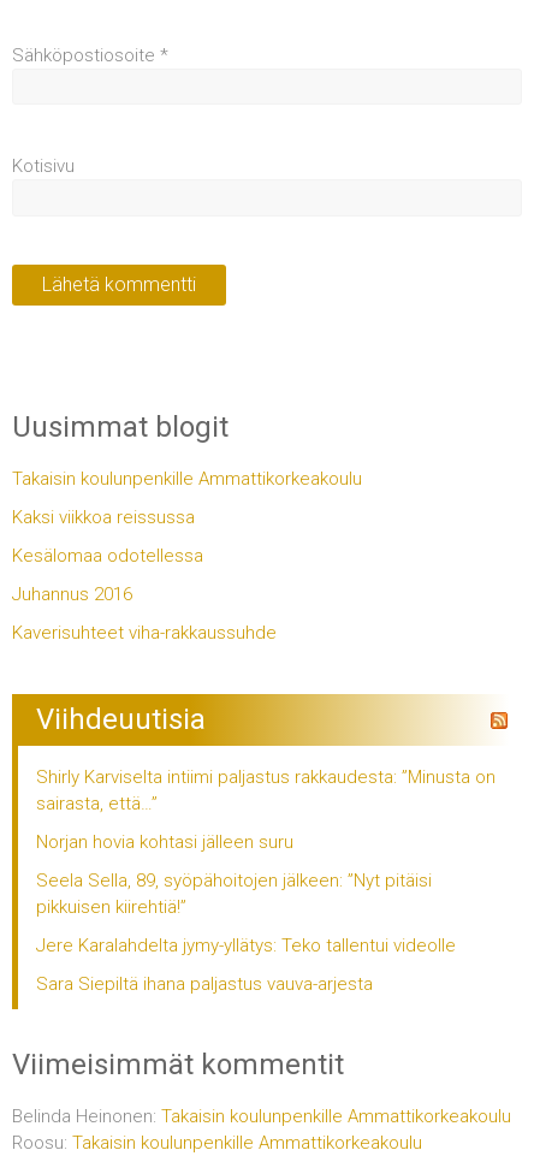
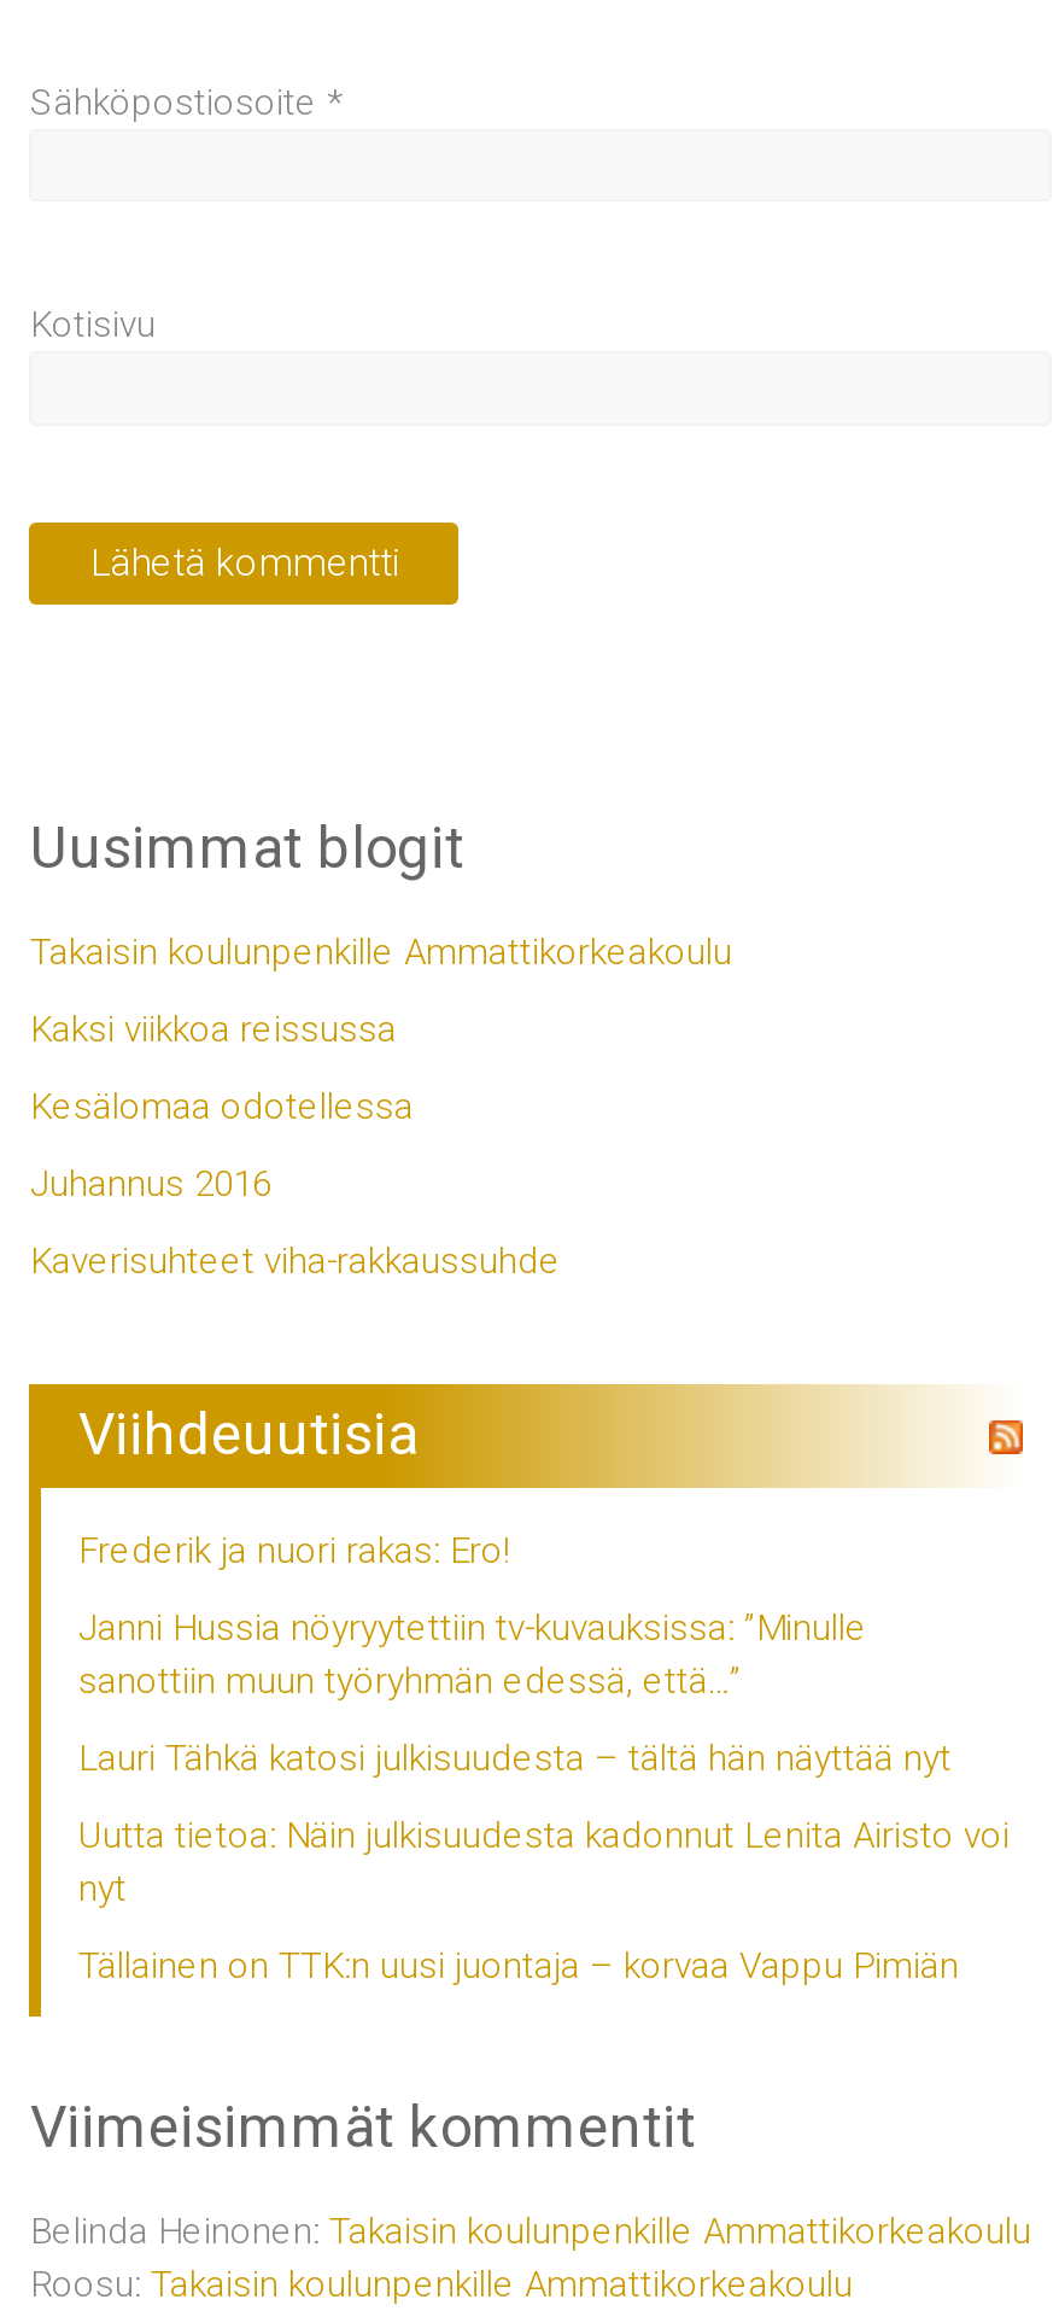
[37,766,496,814] Shirly Karviselta intiimi paljastus rakkaudesta: ”Minusta on | sairasta, että…” -> [78,1528,510,1571] Frederik ja nuori rakas: Ero!
[37,831,294,852] Norjan hovia kohtasi jälleen suru -> [78,1605,867,1702] Janni Hussia nöyryytettiin tv-kuvauksissa: ”Minulle | sanottiin muun työryhmän edessä, että…”
[37,869,432,917] Seela Sella, 89, syöpähoitojen jälkeen: ”Nyt pitäisi | pikkuisen kiirehtiä!” -> [78,1736,951,1779] Lauri Tähkä katosi julkisuudesta – tältä hän näyttää nyt
[37,934,456,956] Jere Karalahdelta jymy-yllätys: Teko tallentui videolle -> [78,1813,1009,1909] Uutta tietoa: Näin julkisuudesta kadonnut Lenita Airisto voi | nyt
[37,973,373,994] Sara Siepiltä ihana paljastus vauva-arjesta -> [78,1943,959,1987] Tällainen on TTK:n uusi juontaja – korvaa Vappu Pimiän

